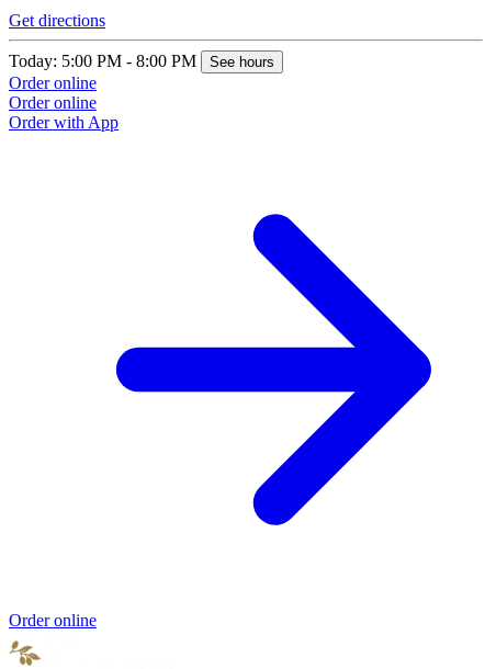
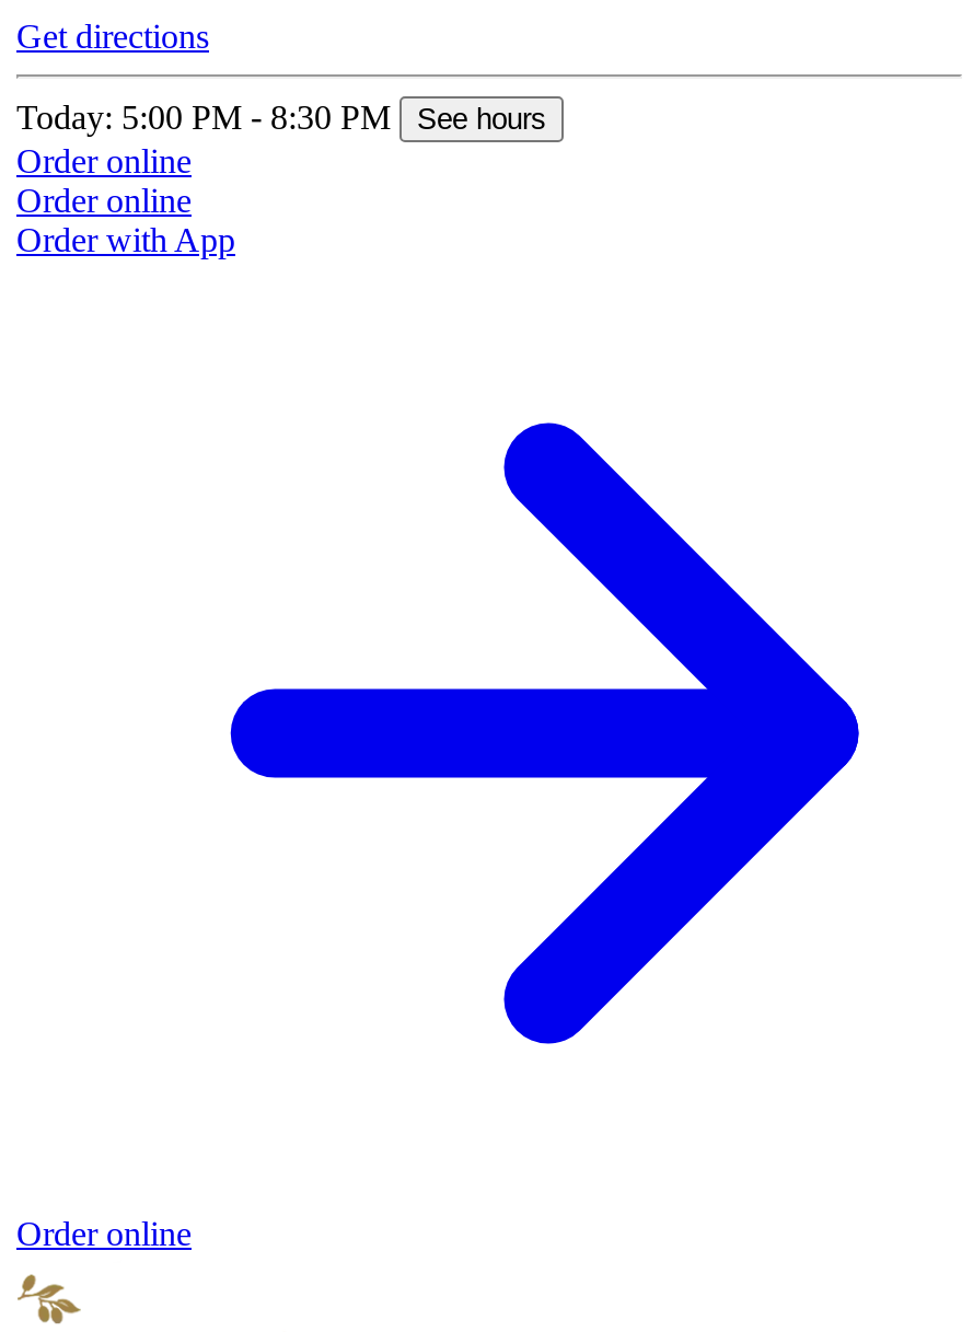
[9,51,274,70] Today: 5:00 PM - 8:00 PM See hours -> [16,99,546,136] Today: 5:00 PM - 8:30 PM See hours

